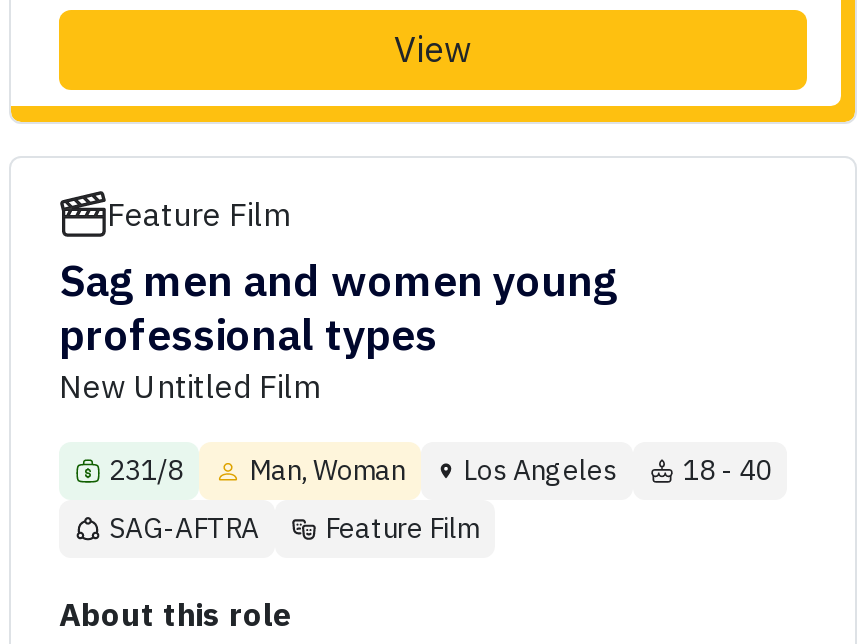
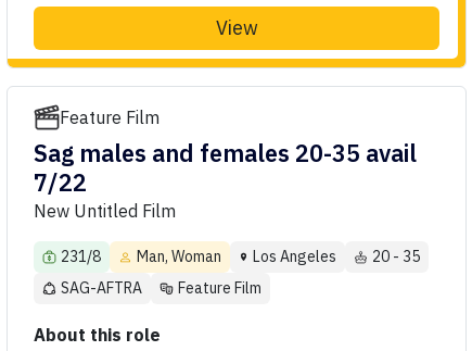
[59,252,617,362] Sag men and women young | professional types -> [34,138,417,198] Sag males and females 20-35 avail | 7/22
[109,452,771,488] 231/8 Man, Woman Los Angeles 18 - 40 -> [61,247,420,266] 231/8 Man, Woman Los Angeles 20 - 35

